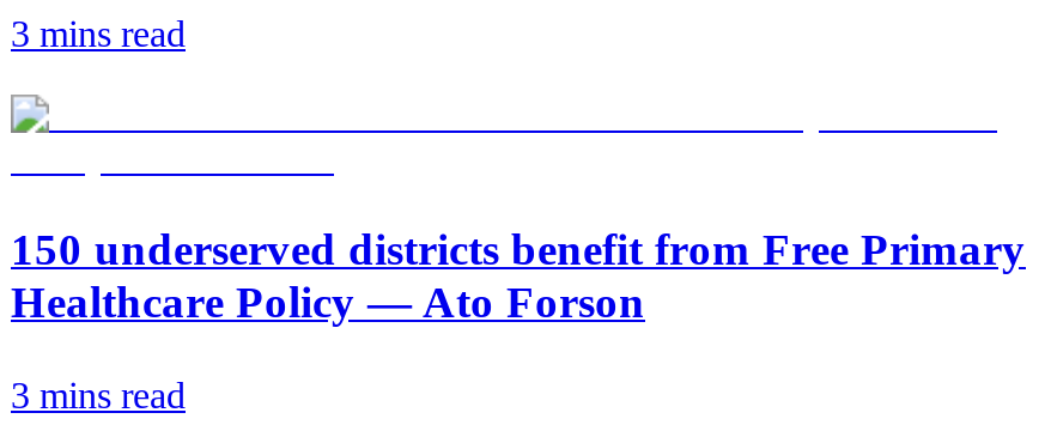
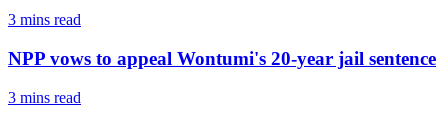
[11,225,1026,328] 150 underserved districts benefit from Free Primary | Healthcare Policy — Ato Forson -> [8,48,436,69] NPP vows to appeal Wontumi's 20-year jail sentence

